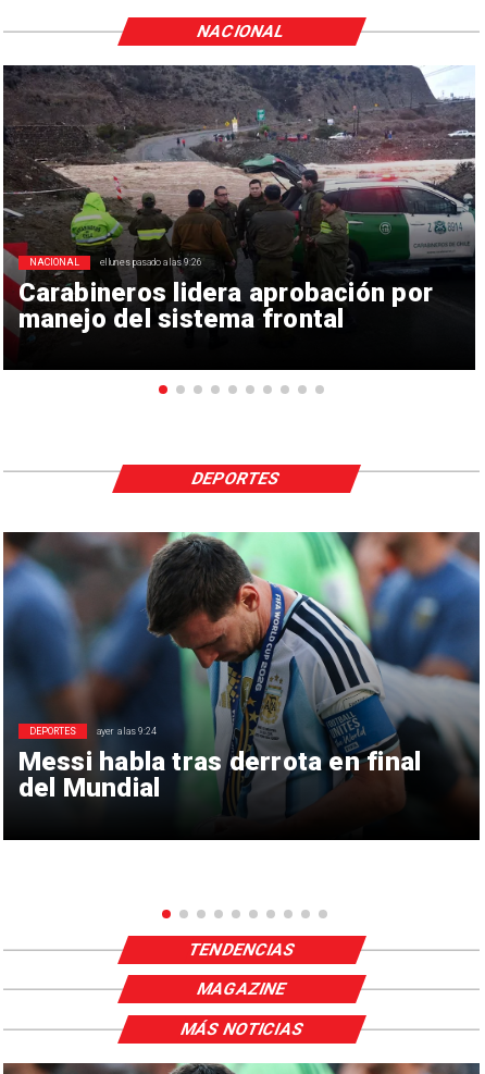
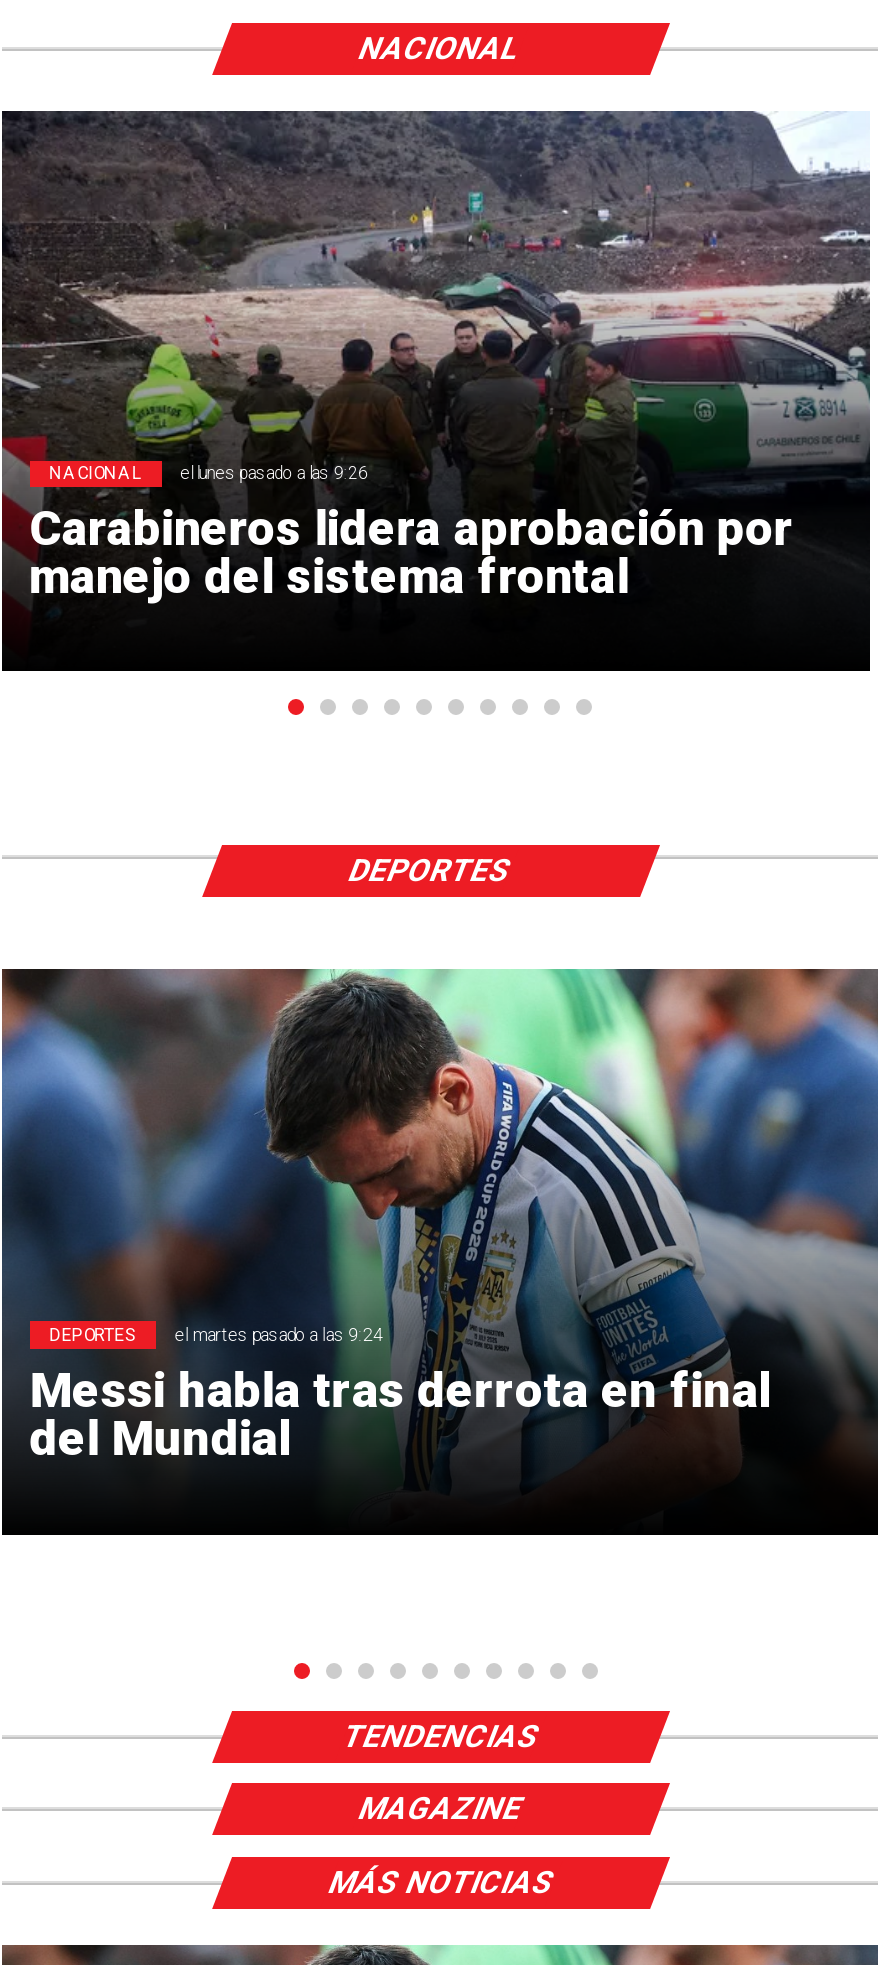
[97,726,157,737] ayer a las 9:24 -> [174,1325,383,1345] el martes pasado a las 9:24

